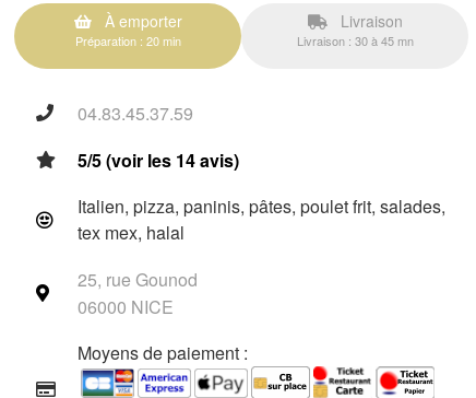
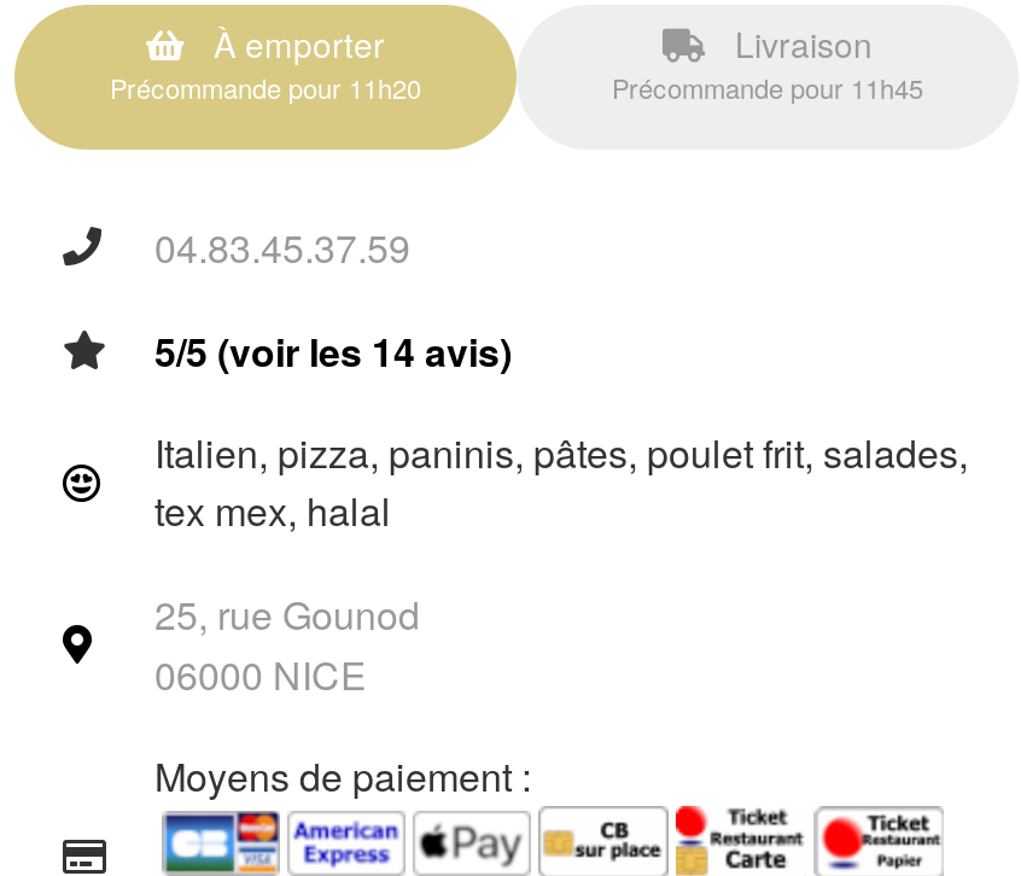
[75,32,181,49] Préparation : 20 min -> [110,68,421,106] Précommande pour 11h20
[296,32,413,49] Livraison : 30 à 45 mn -> [612,68,923,106] Précommande pour 11h45

